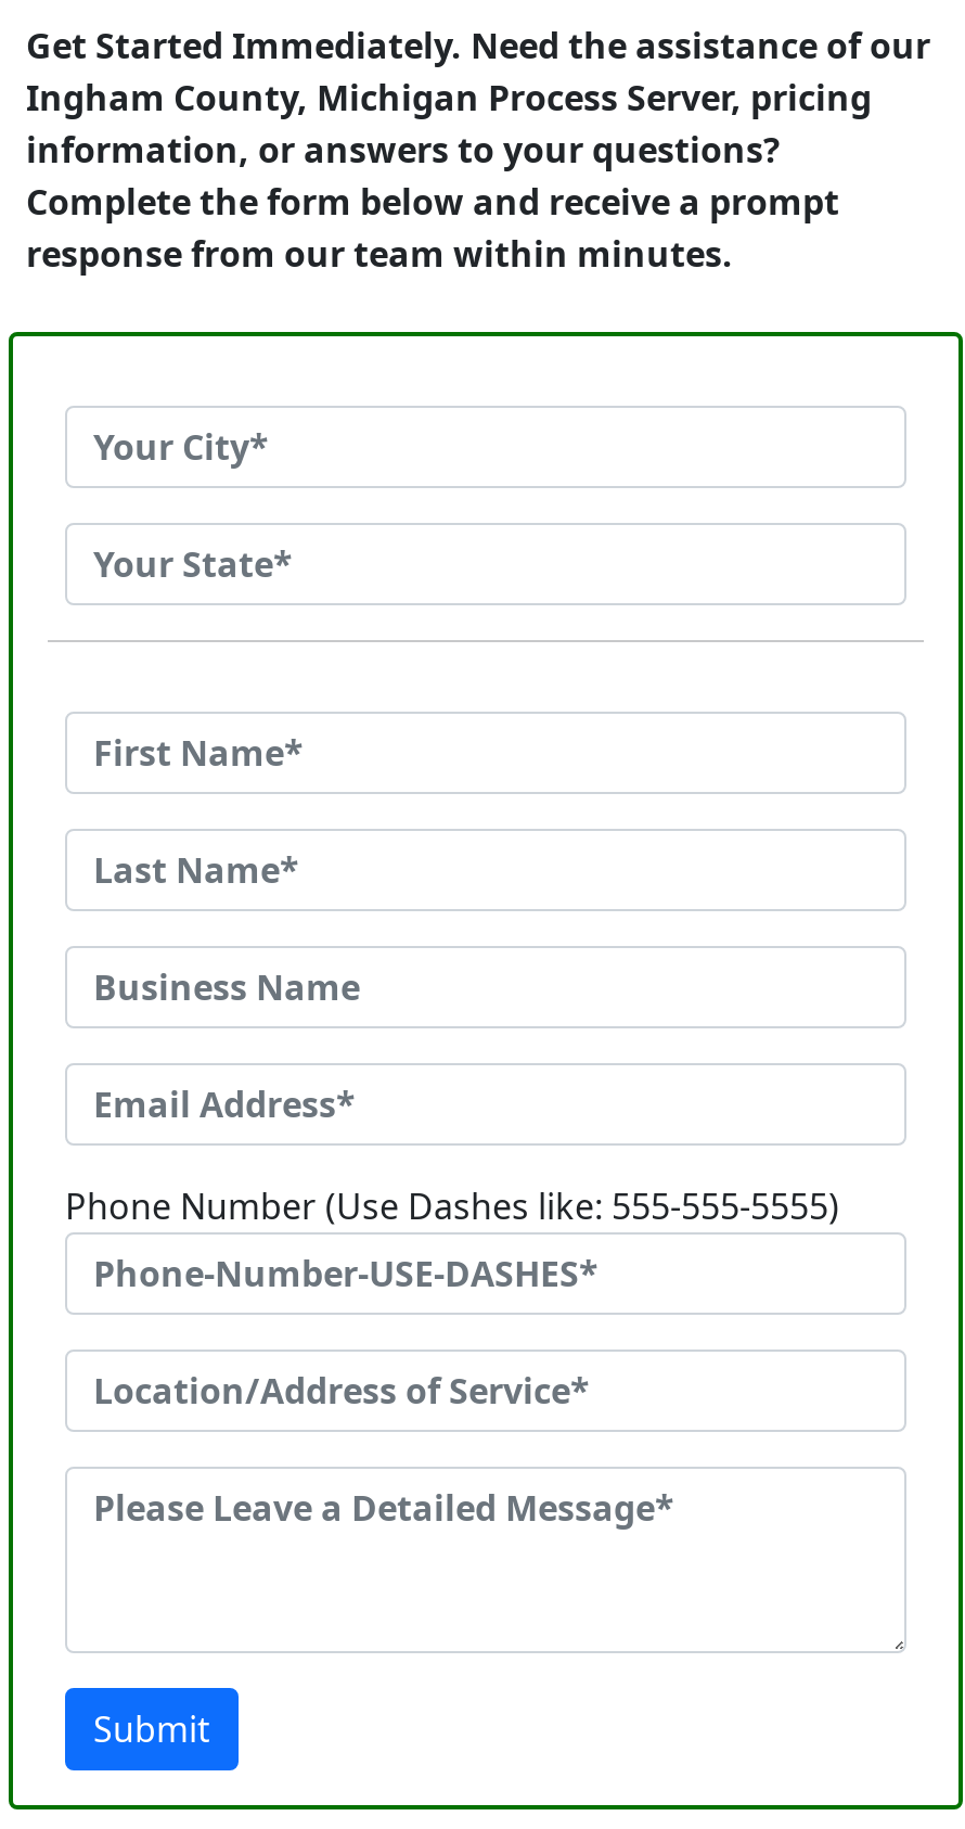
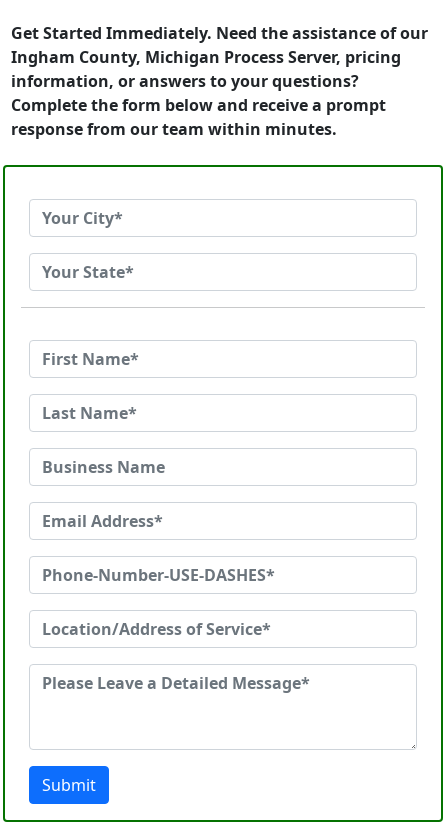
[65,1182,839,1230] Phone Number (Use Dashes like: 555-555-5555) -> none

